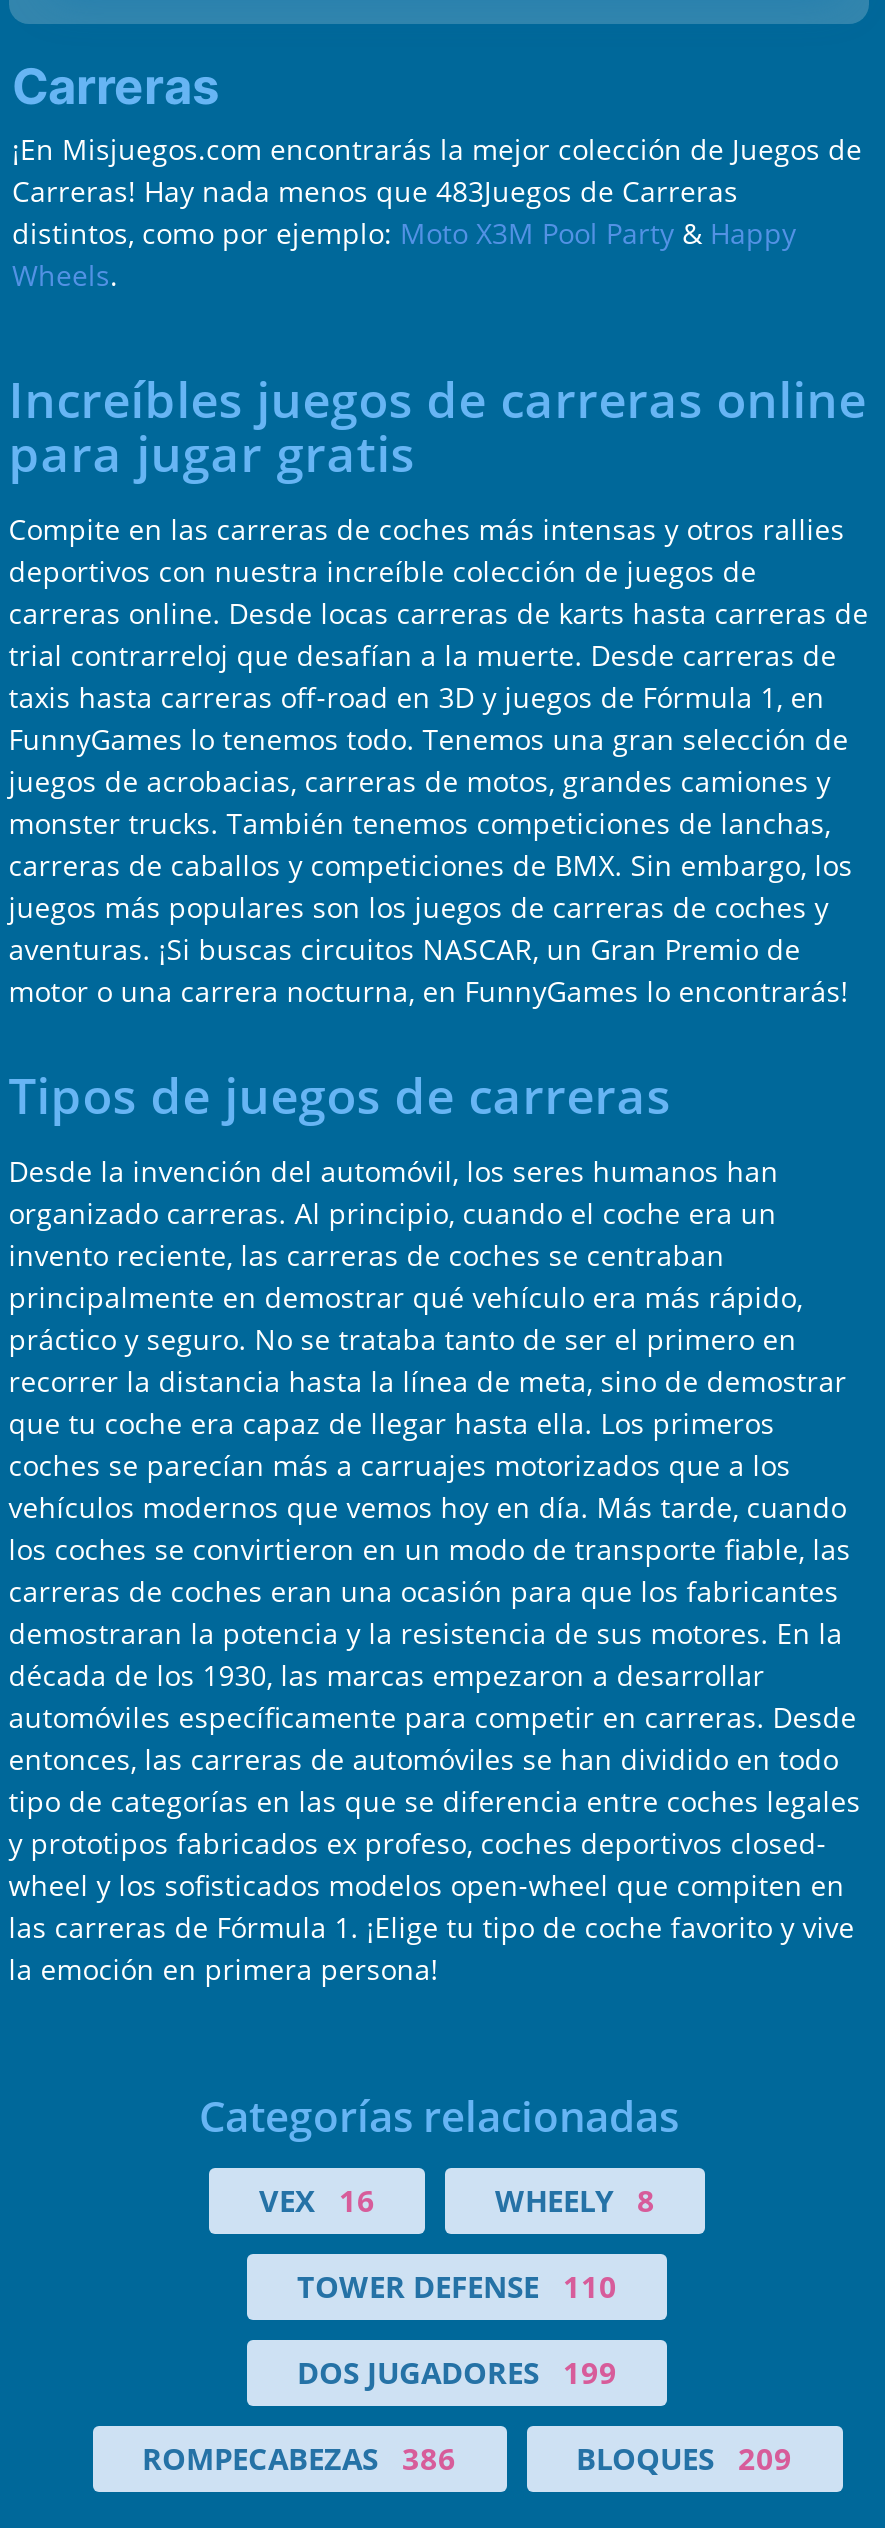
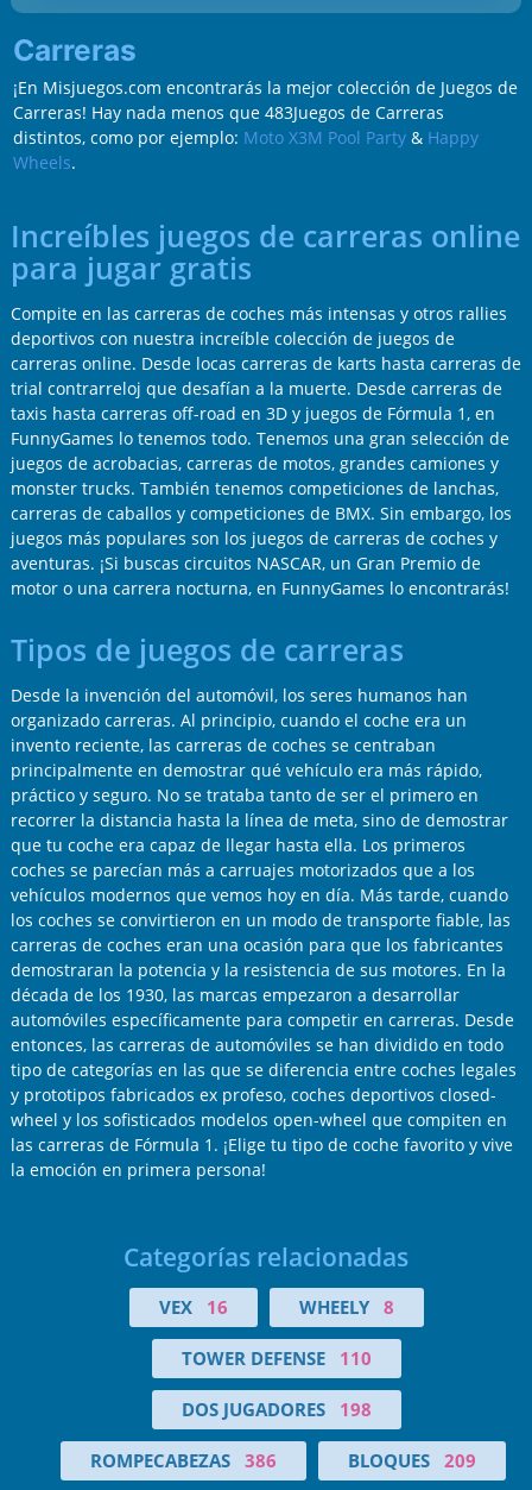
[297,2353,617,2393] DOS JUGADORES 199 -> [182,1398,372,1421] DOS JUGADORES 198

